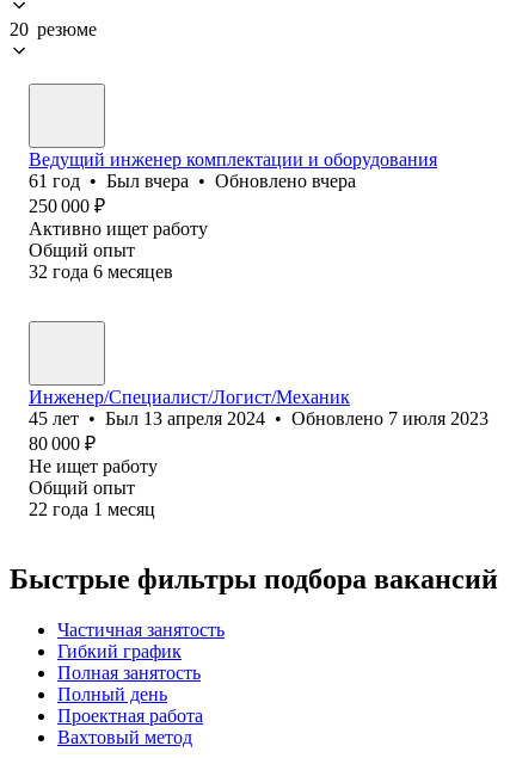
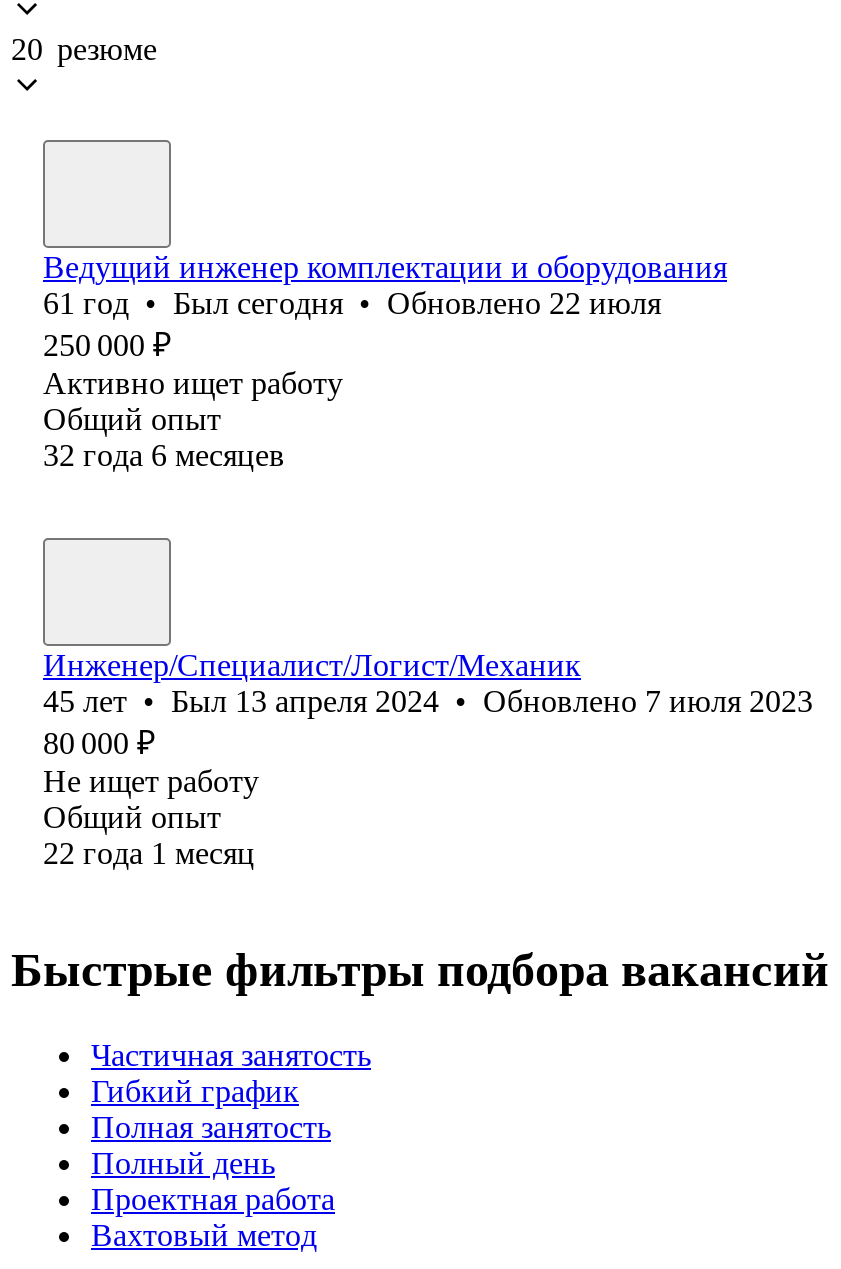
[29,171,356,191] 61 год • Был вчера • Обновлено вчера -> [43,286,661,320] 61 год • Был сегодня • Обновлено 22 июля

